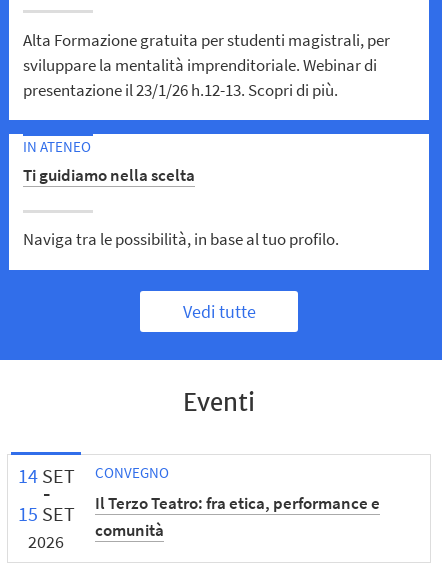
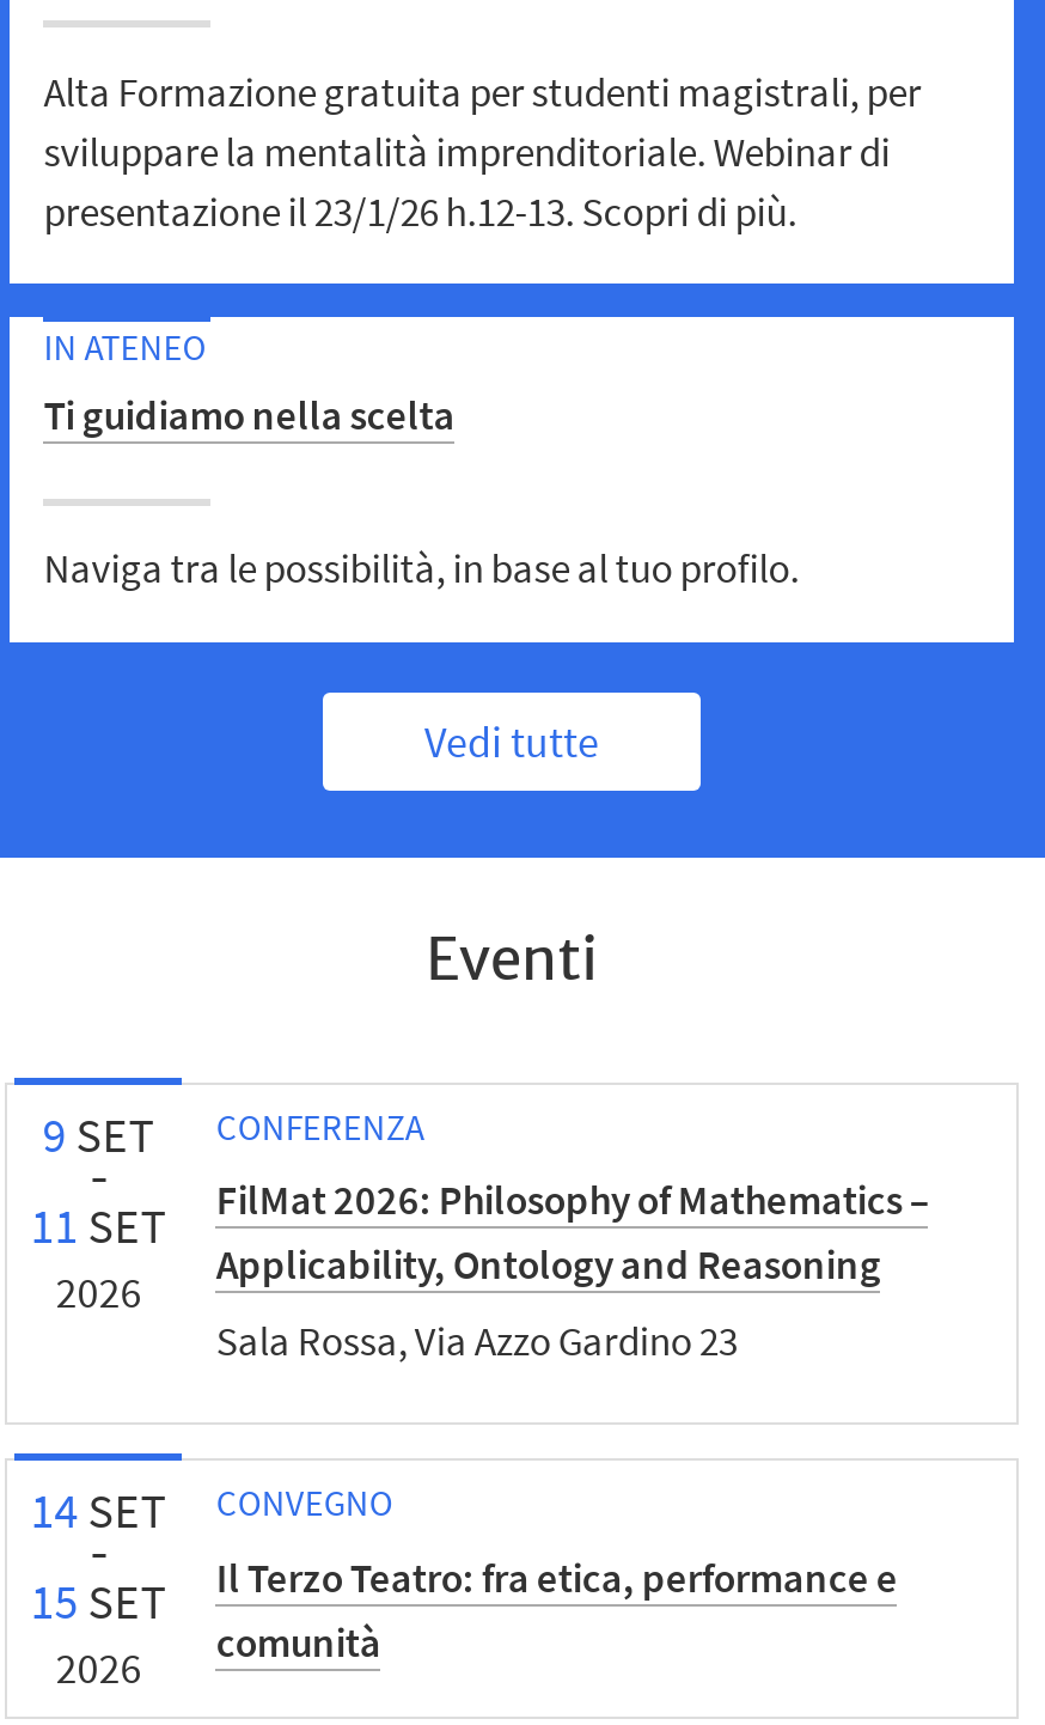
none -> [31,1103,167,1319] 9 SET | 11 SET | 2026
none -> [216,1103,929,1368] CONFERENZA | FilMat 2026: Philosophy of Mathematics – | Applicability, Ontology and Reasoning | Sala Rossa, Via Azzo Gardino 23

